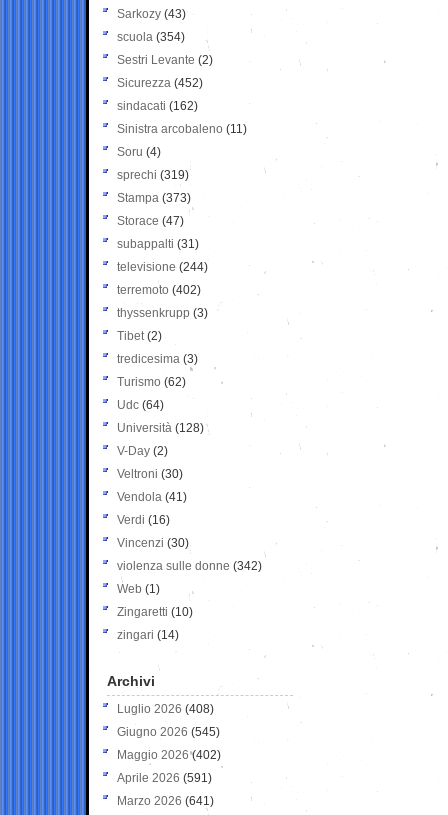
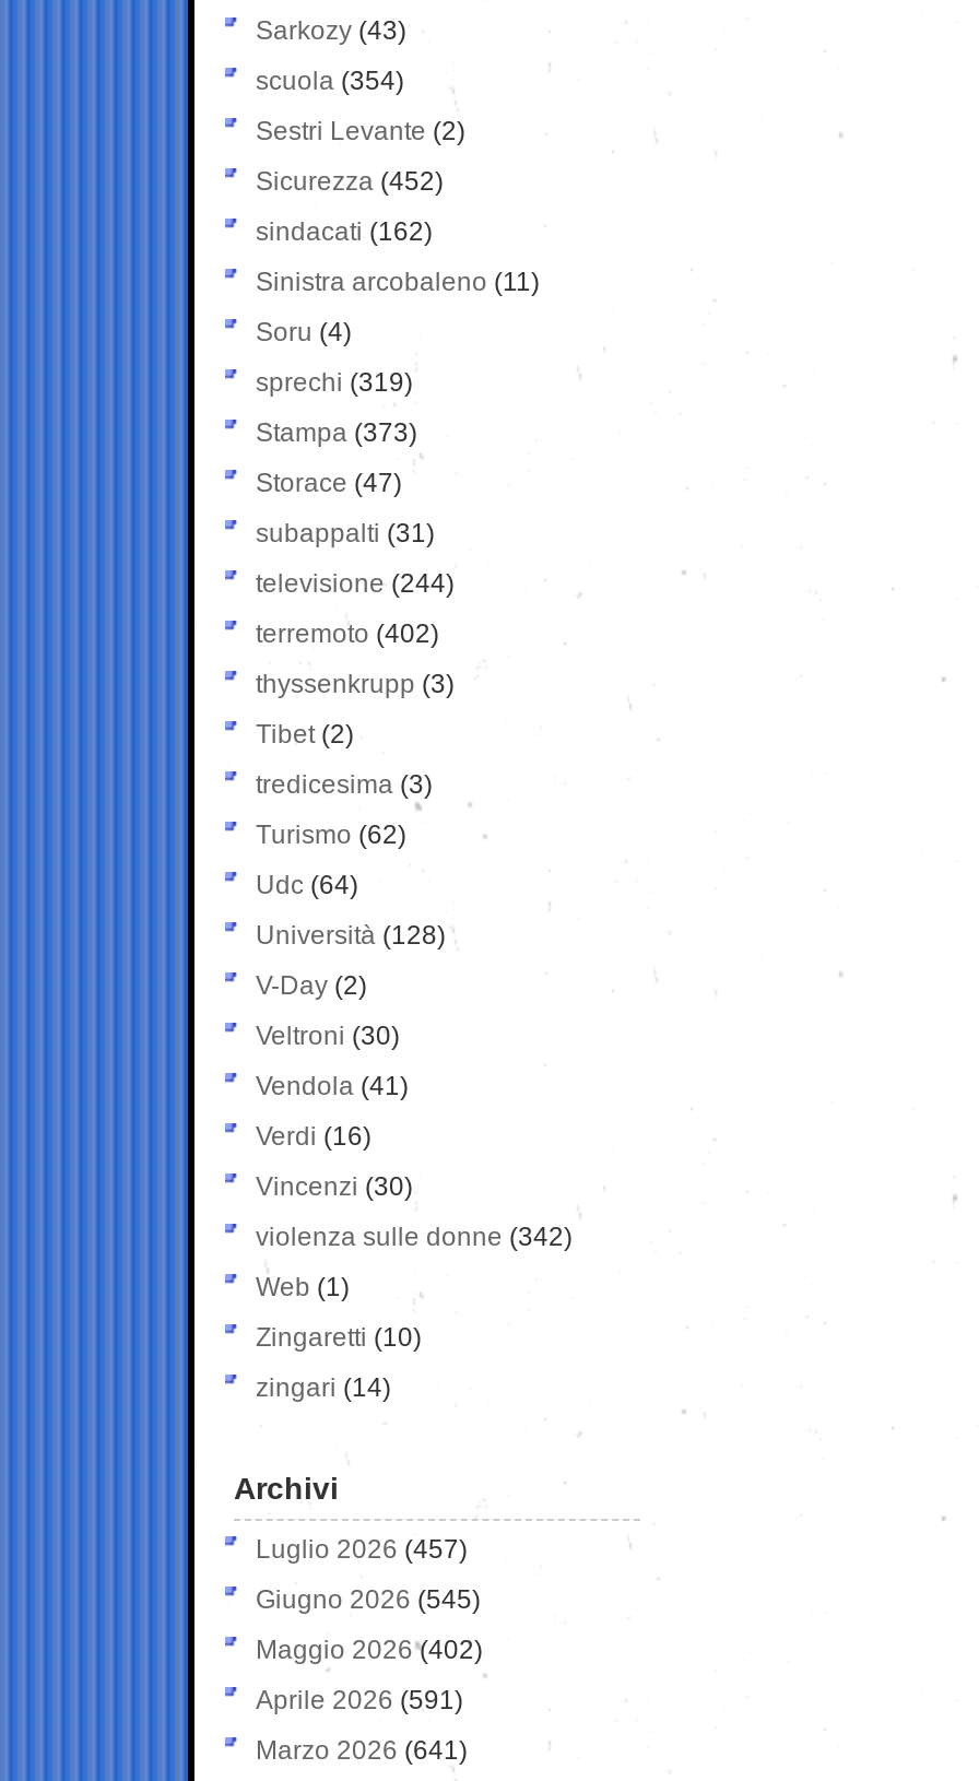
[117,702,214,716] Luglio 2026 (408) -> [256,1534,468,1564] Luglio 2026 (457)

